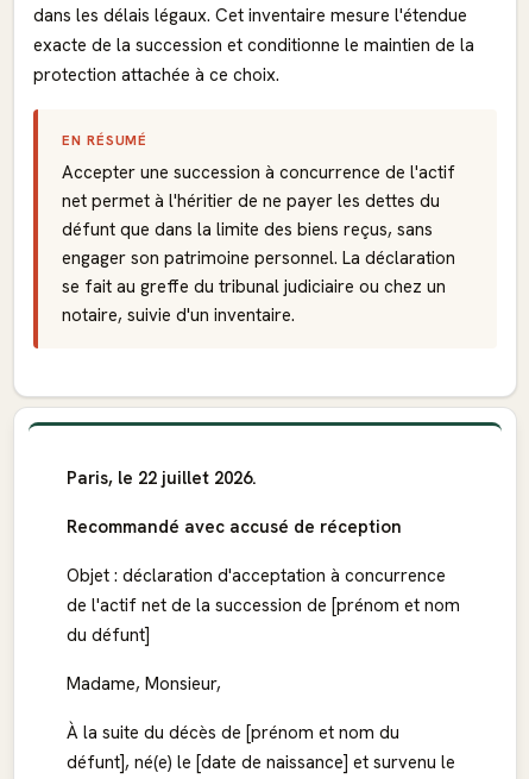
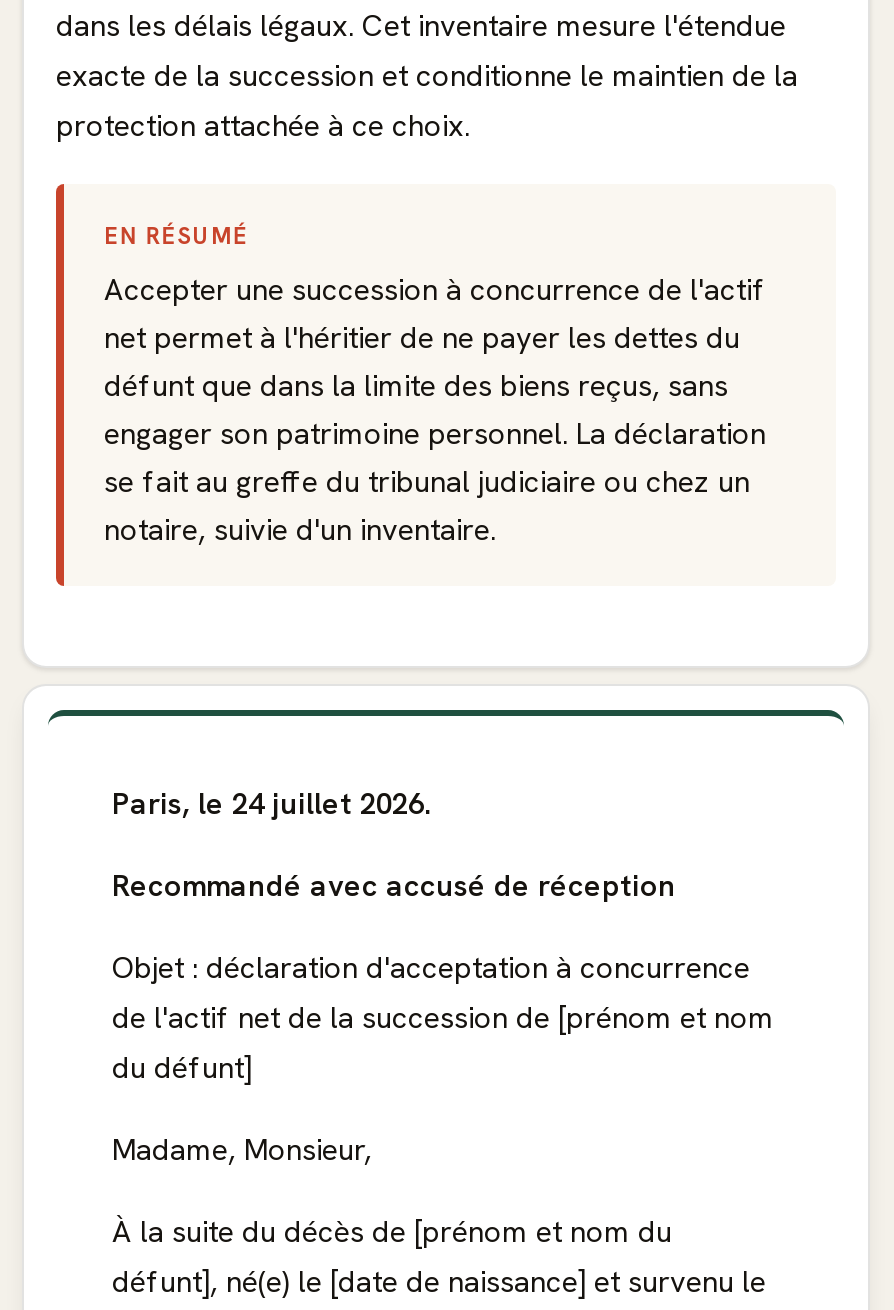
[67,466,257,490] Paris, le 22 juillet 2026. -> [112,784,432,824] Paris, le 24 juillet 2026.

